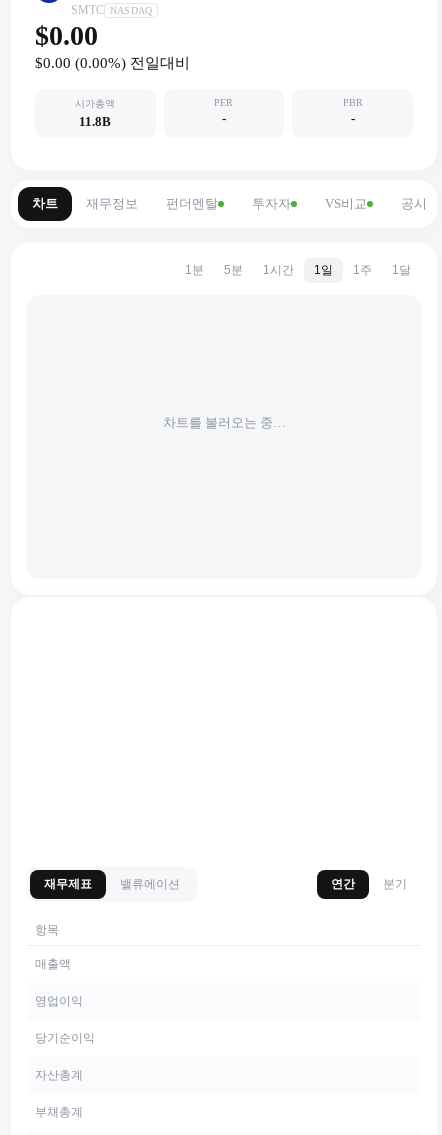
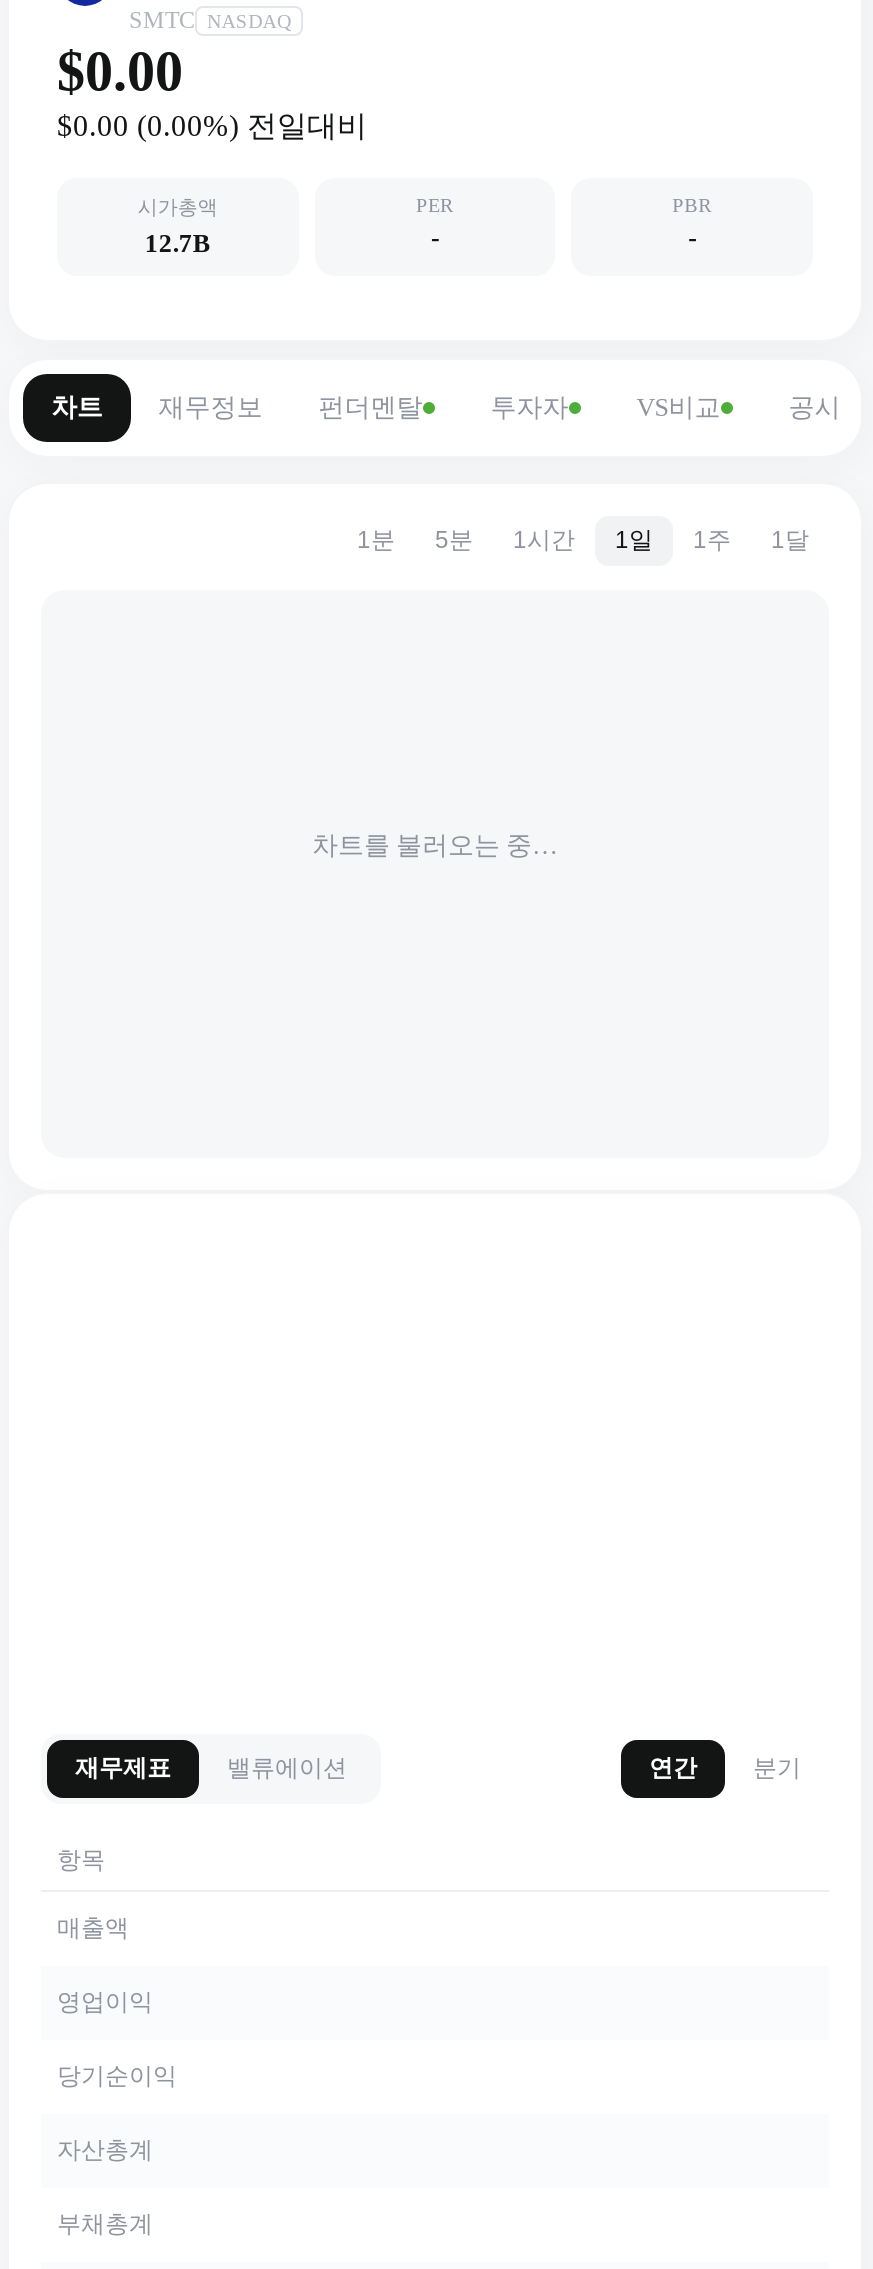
[79,114,111,129] 11.8B -> [145,228,211,258] 12.7B

